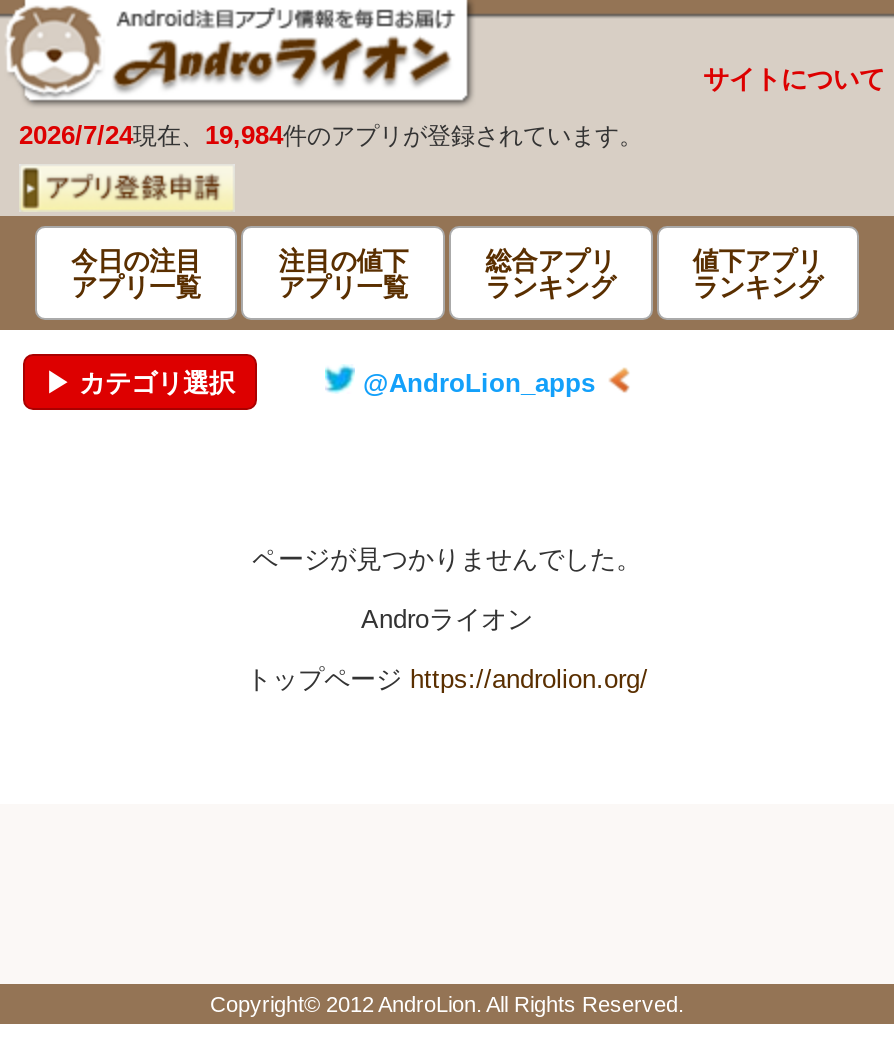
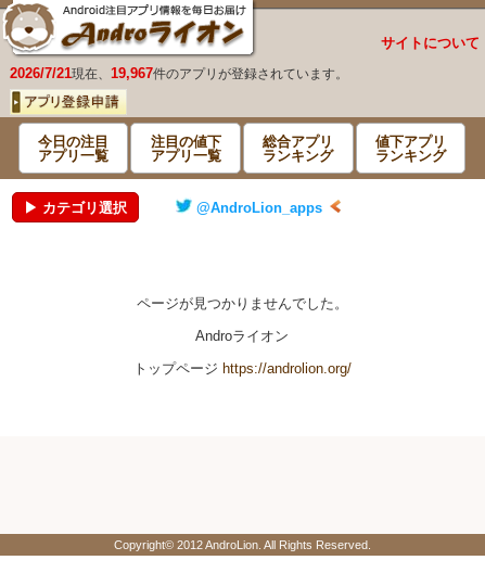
[19,120,643,150] 2026/7/24現在、19,984件のアプリが登録されています。 -> [10,65,348,81] 2026/7/21現在、19,967件のアプリが登録されています。

